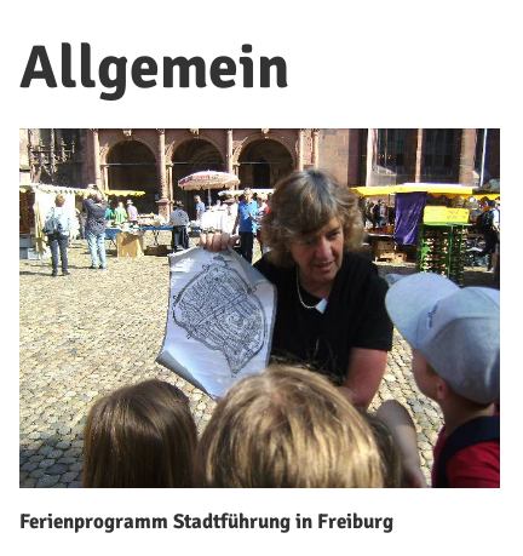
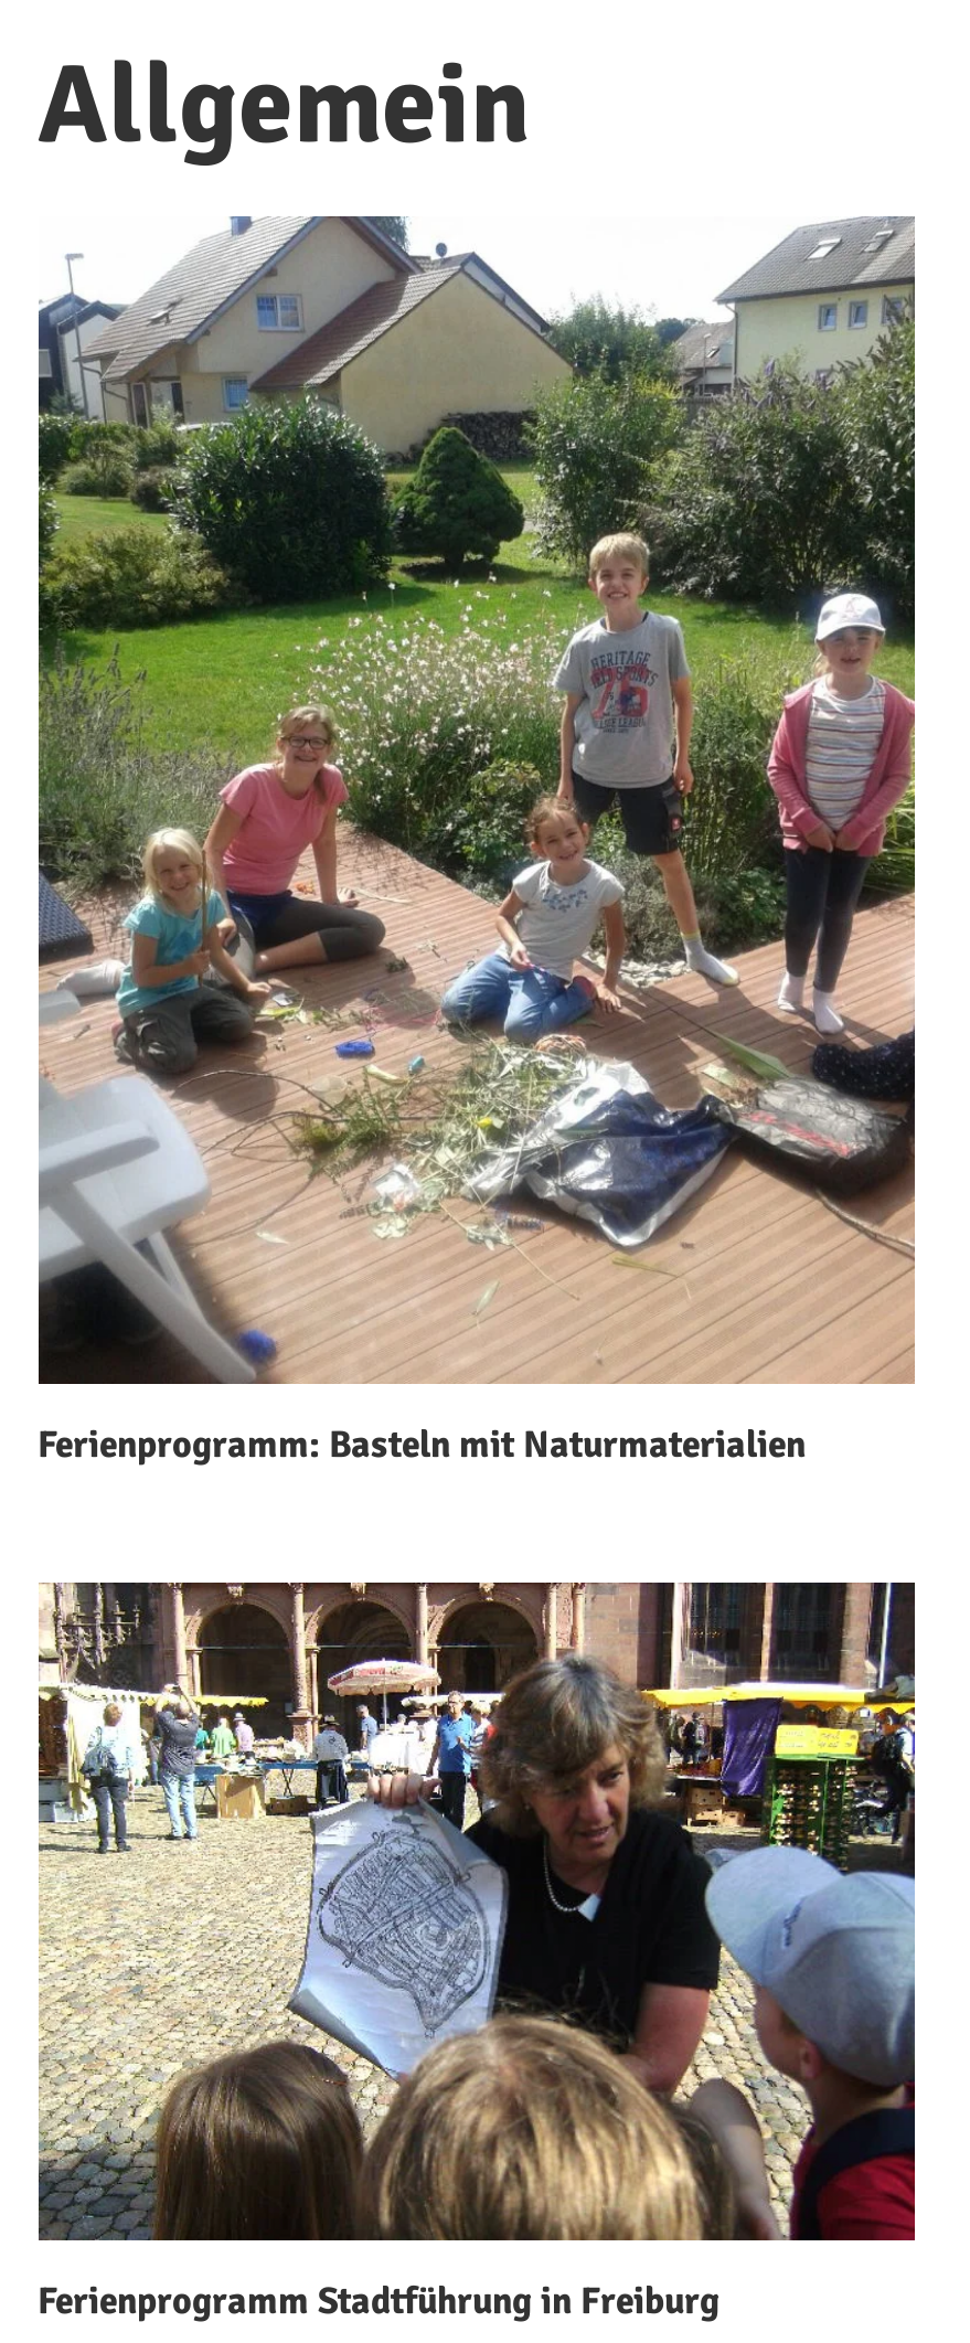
none -> [36,214,917,1467] [image] | Ferienprogramm: Basteln mit Naturmaterialien

